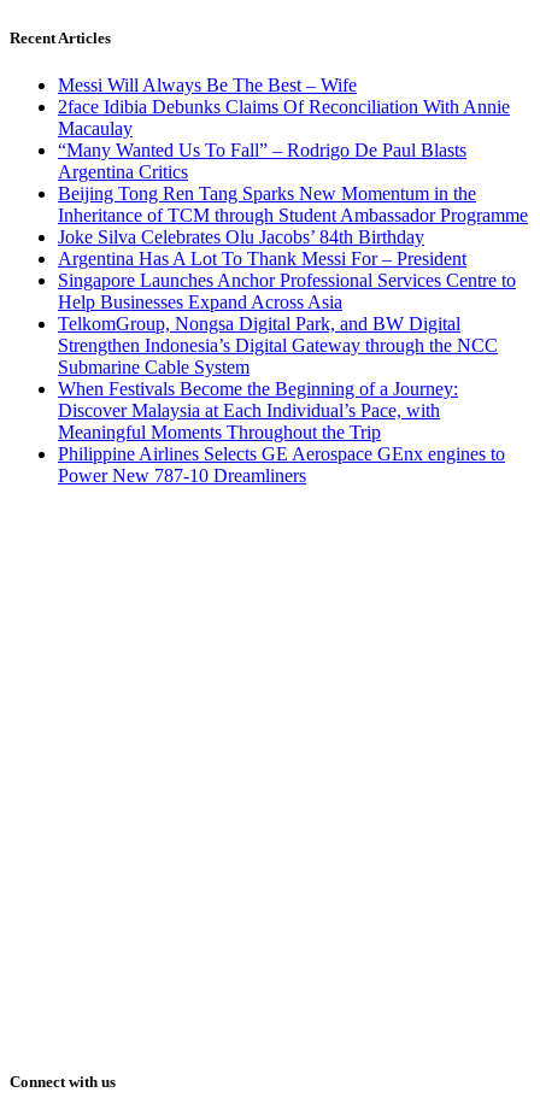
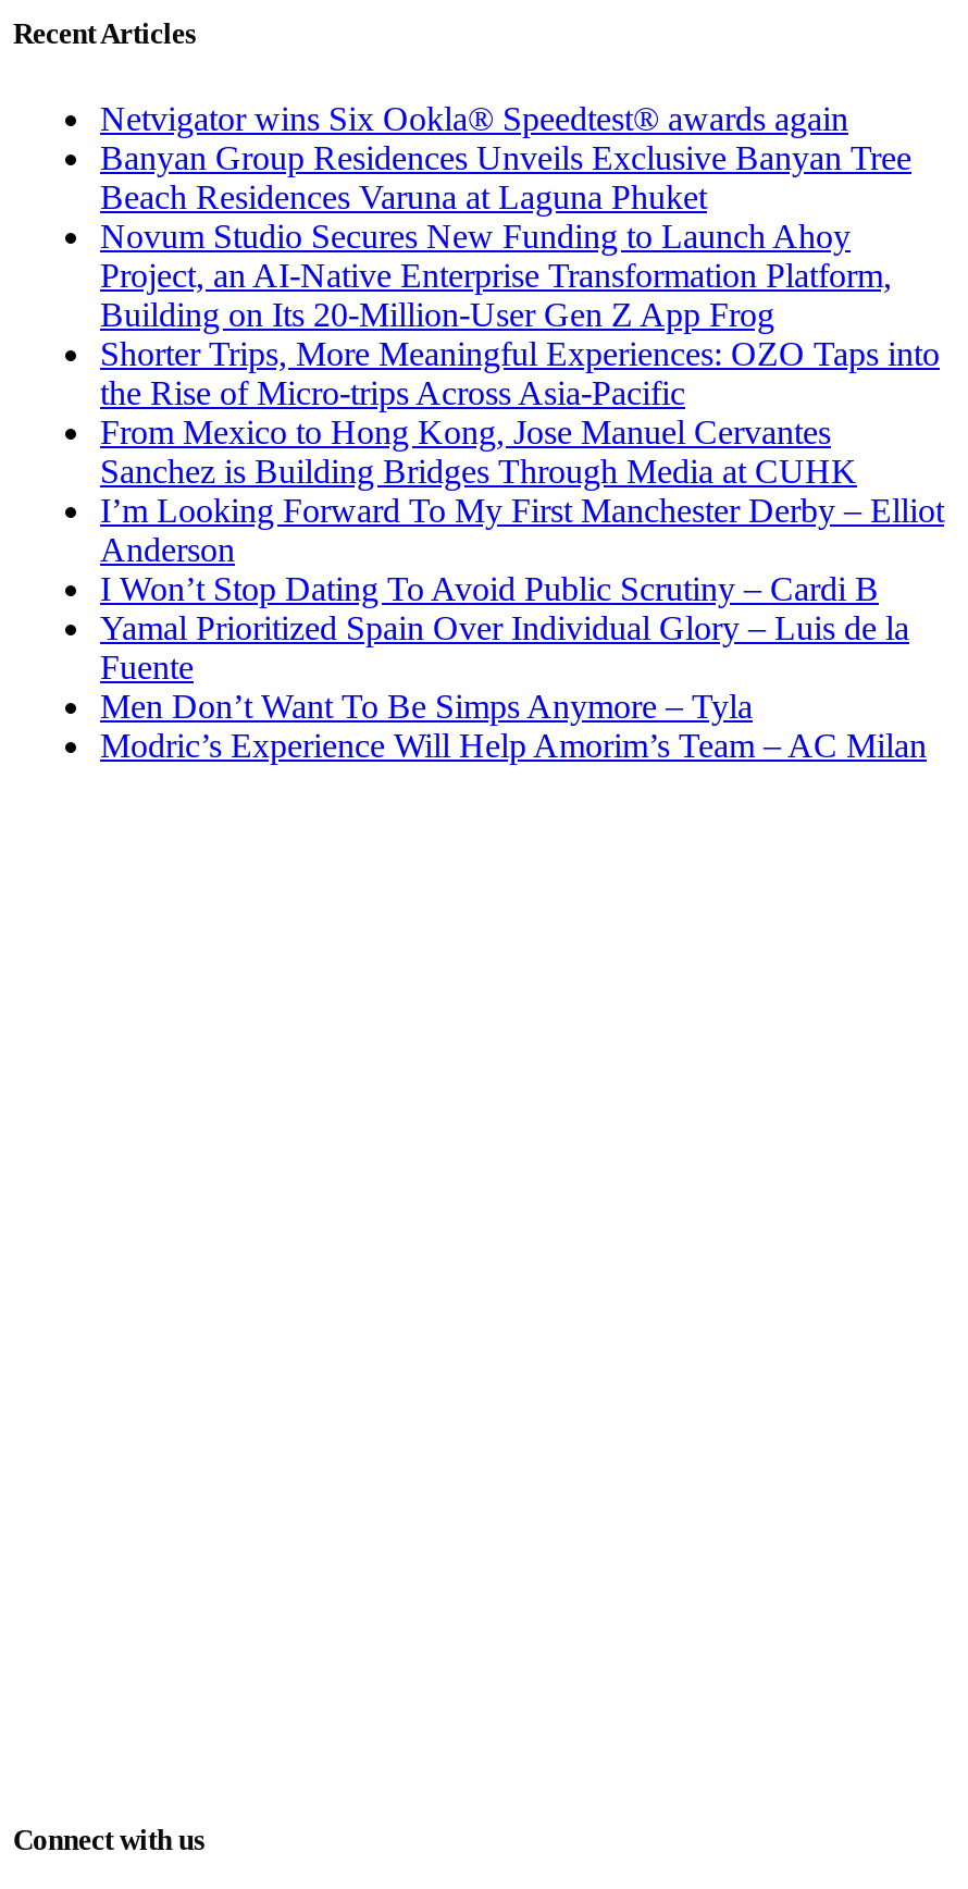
[58,75,528,486] Messi Will Always Be The Best – Wife | 2face Idibia Debunks Claims Of Reconciliation With Annie | Macaulay | “Many Wanted Us To Fall” – Rodrigo De Paul Blasts | Argentina Critics | Beijing Tong Ren Tang Sparks New Momentum in the | Inheritance of TCM through Student Ambassador Programme | Joke Silva Celebrates Olu Jacobs’ 84th Birthday | Argentina Has A Lot To Thank Messi For – President | Singapore Launches Anchor Professional Services Centre to | Help Businesses Expand Across Asia | TelkomGroup, Nongsa Digital Park, and BW Digital | Strengthen Indonesia’s Digital Gateway through the NCC | Submarine Cable System | When Festivals Become the Beginning of a Journey: | Discover Malaysia at Each Individual’s Pace, with | Meaningful Moments Throughout the Trip | Philippine Airlines Selects GE Aerospace GEnx engines to | Power New 787-10 Dreamliners -> [100,101,944,764] Netvigator wins Six Ookla® Speedtest® awards again | Banyan Group Residences Unveils Exclusive Banyan Tree | Beach Residences Varuna at Laguna Phuket | Novum Studio Secures New Funding to Launch Ahoy | Project, an AI-Native Enterprise Transformation Platform, | Building on Its 20-Million-User Gen Z App Frog | Shorter Trips, More Meaningful Experiences: OZO Taps into | the Rise of Micro-trips Across Asia-Pacific | From Mexico to Hong Kong, Jose Manuel Cervantes | Sanchez is Building Bridges Through Media at CUHK | I’m Looking Forward To My First Manchester Derby – Elliot | Anderson | I Won’t Stop Dating To Avoid Public Scrutiny – Cardi B | Yamal Prioritized Spain Over Individual Glory – Luis de la | Fuente | Men Don’t Want To Be Simps Anymore – Tyla | Modric’s Experience Will Help Amorim’s Team – AC Milan

